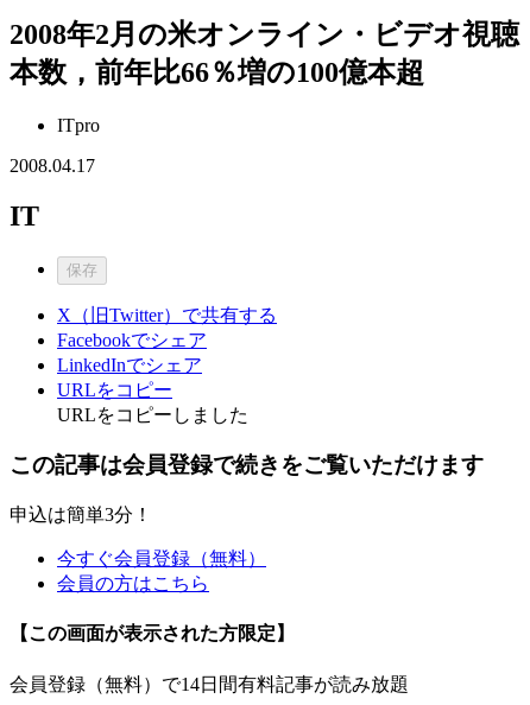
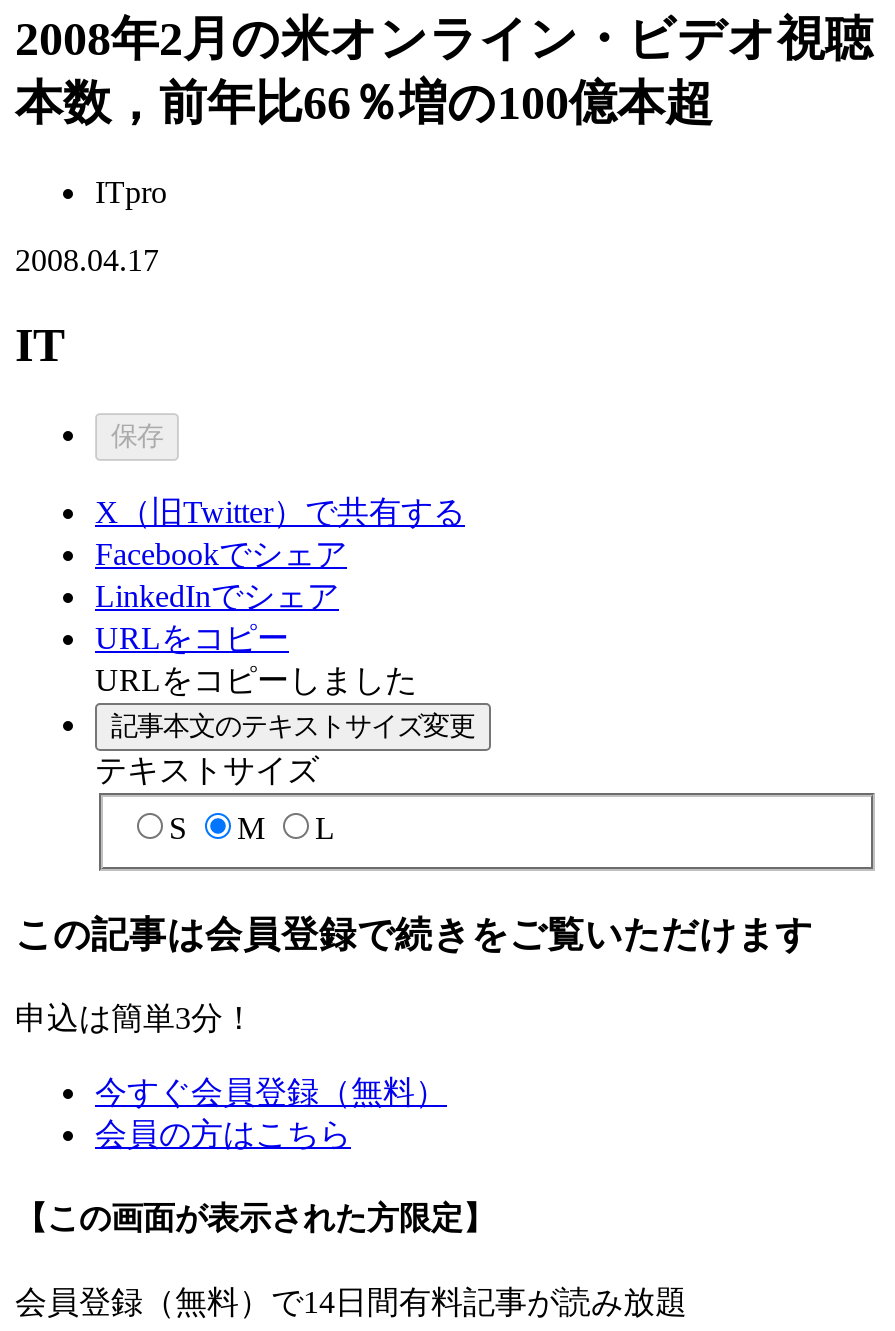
none -> [95,710,475,845] 記事本文のテキストサイズ変更 | テキストサイズ | S | M | L

